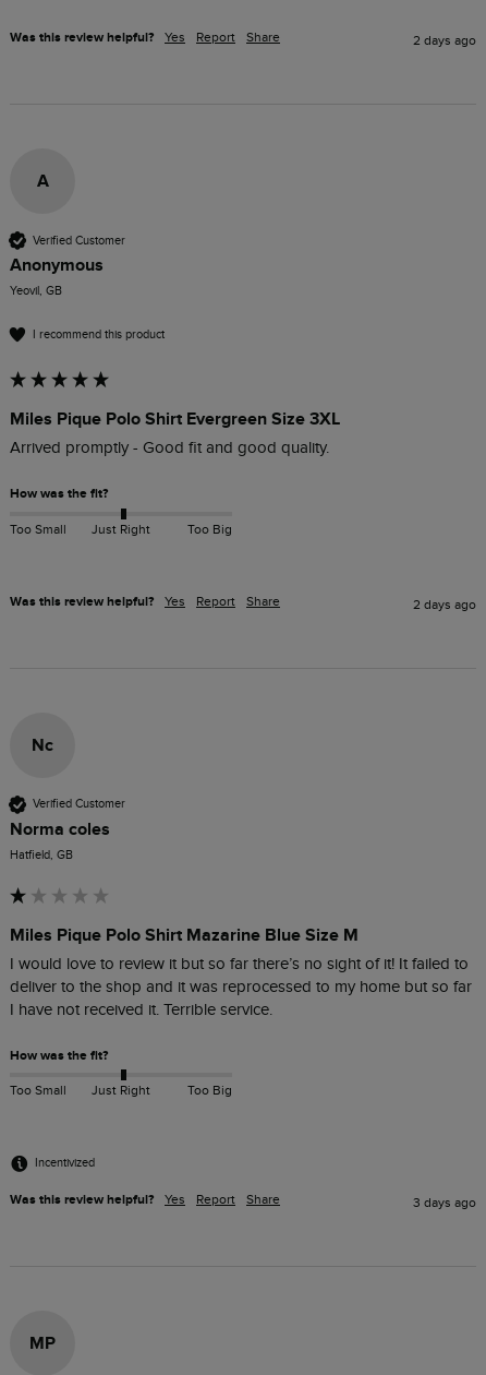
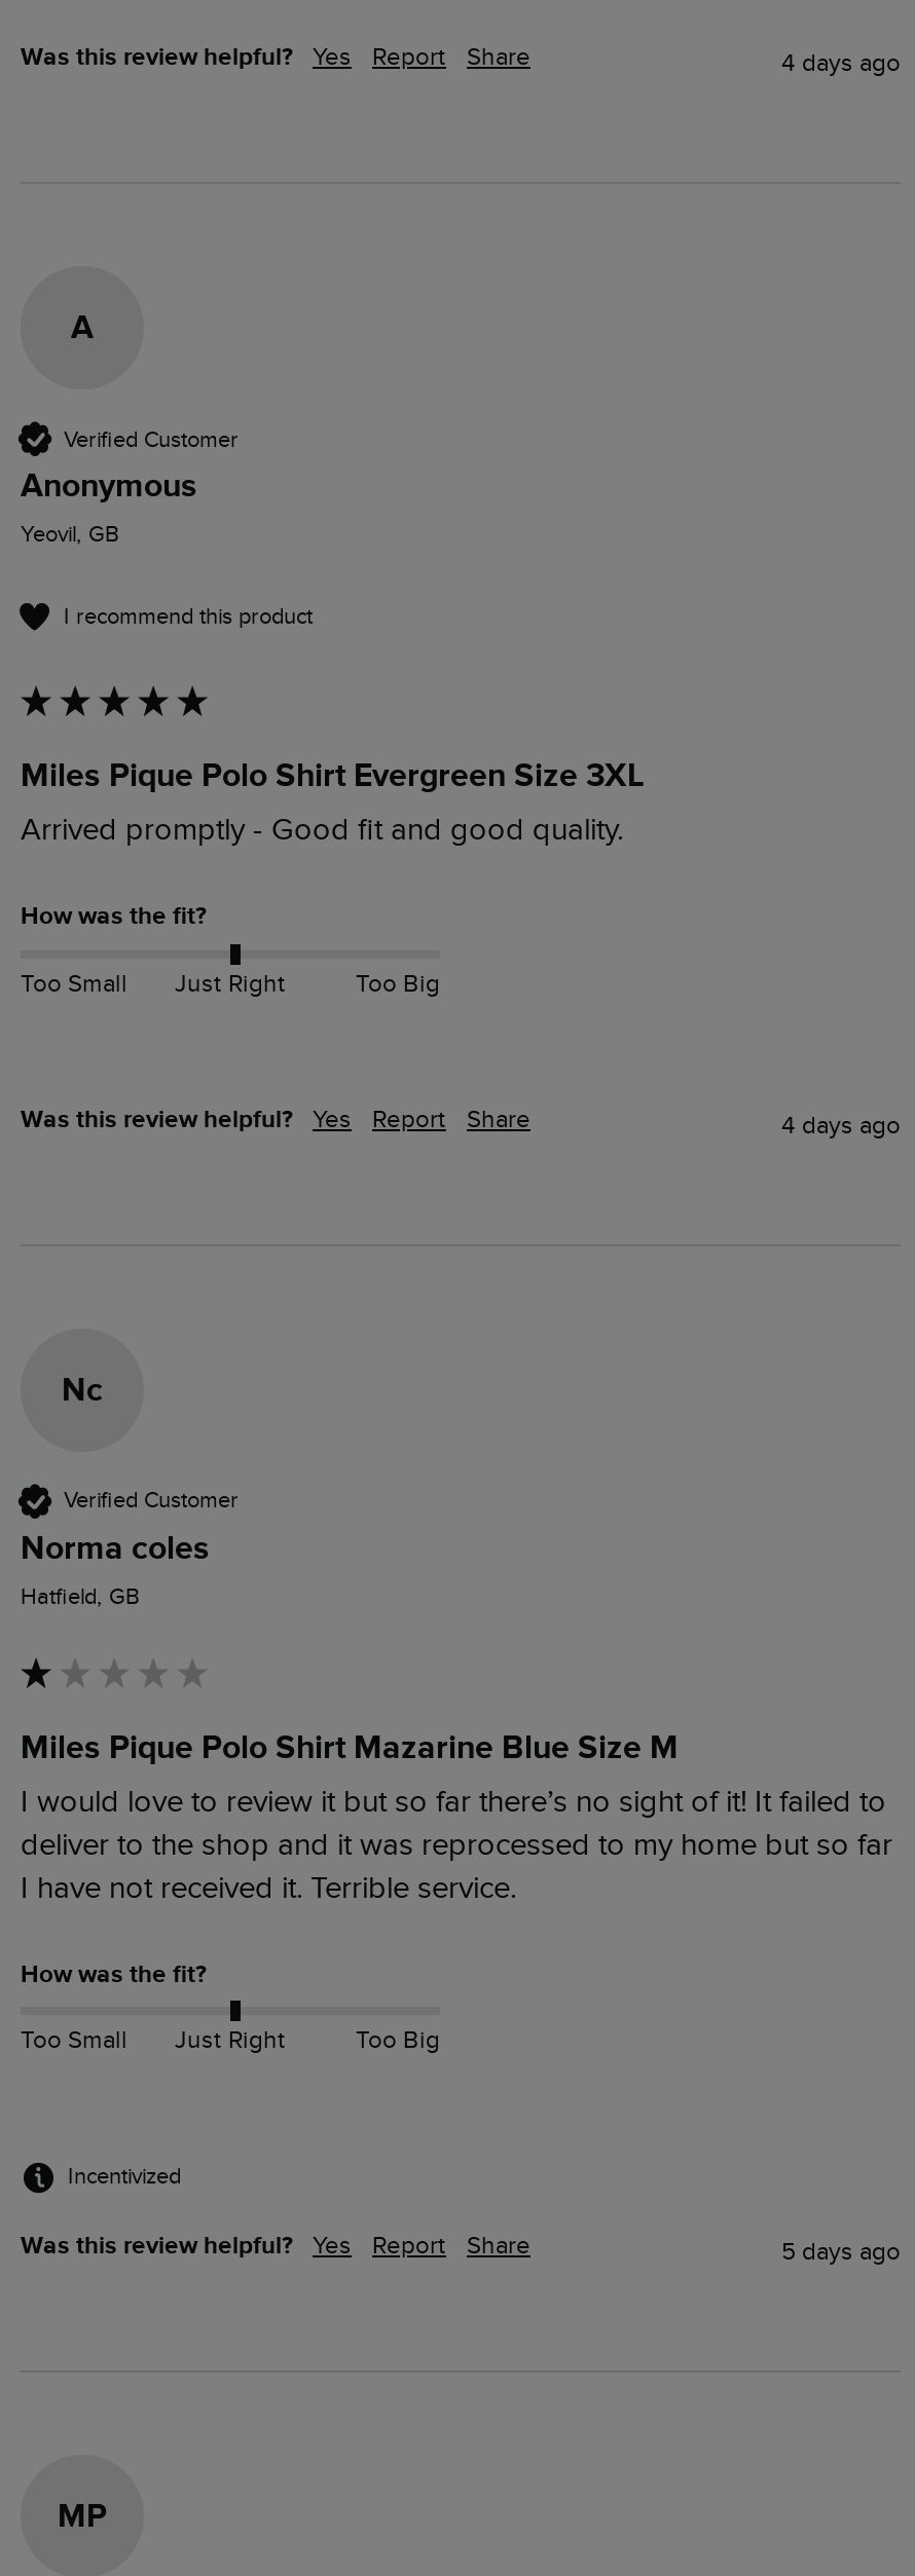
[413,33,476,49] 2 days ago -> [781,49,901,78] 4 days ago
[413,596,476,612] 2 days ago -> [781,1110,901,1139] 4 days ago
[413,1195,476,1210] 3 days ago -> [781,2236,901,2265] 5 days ago

